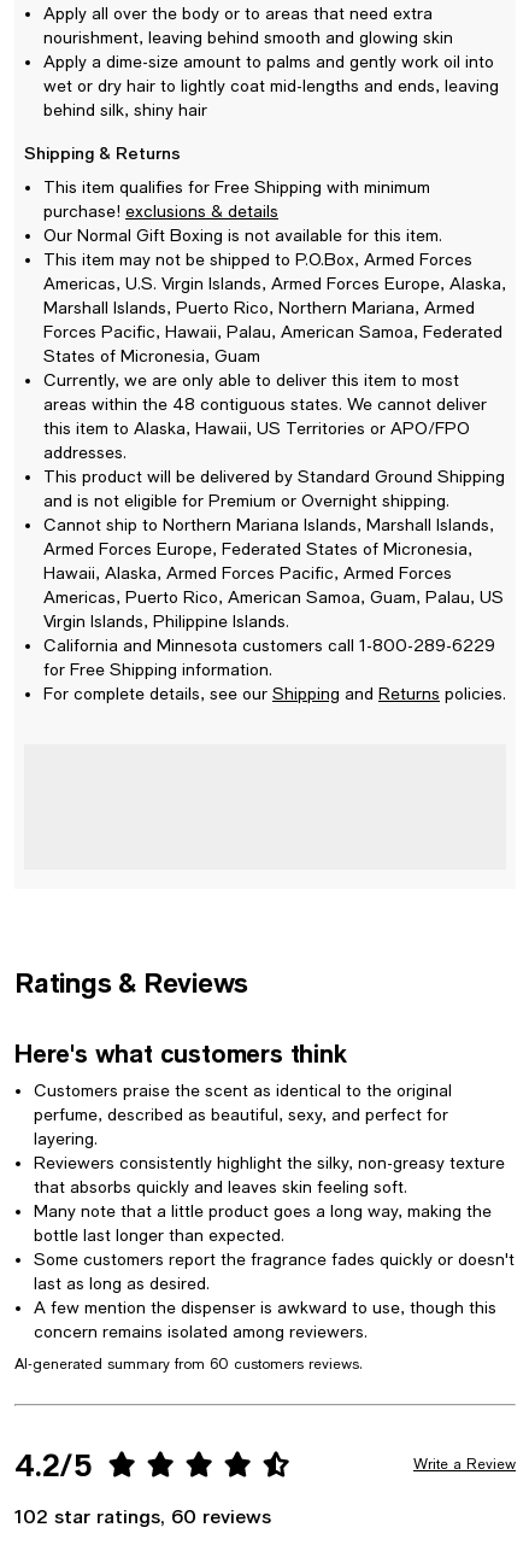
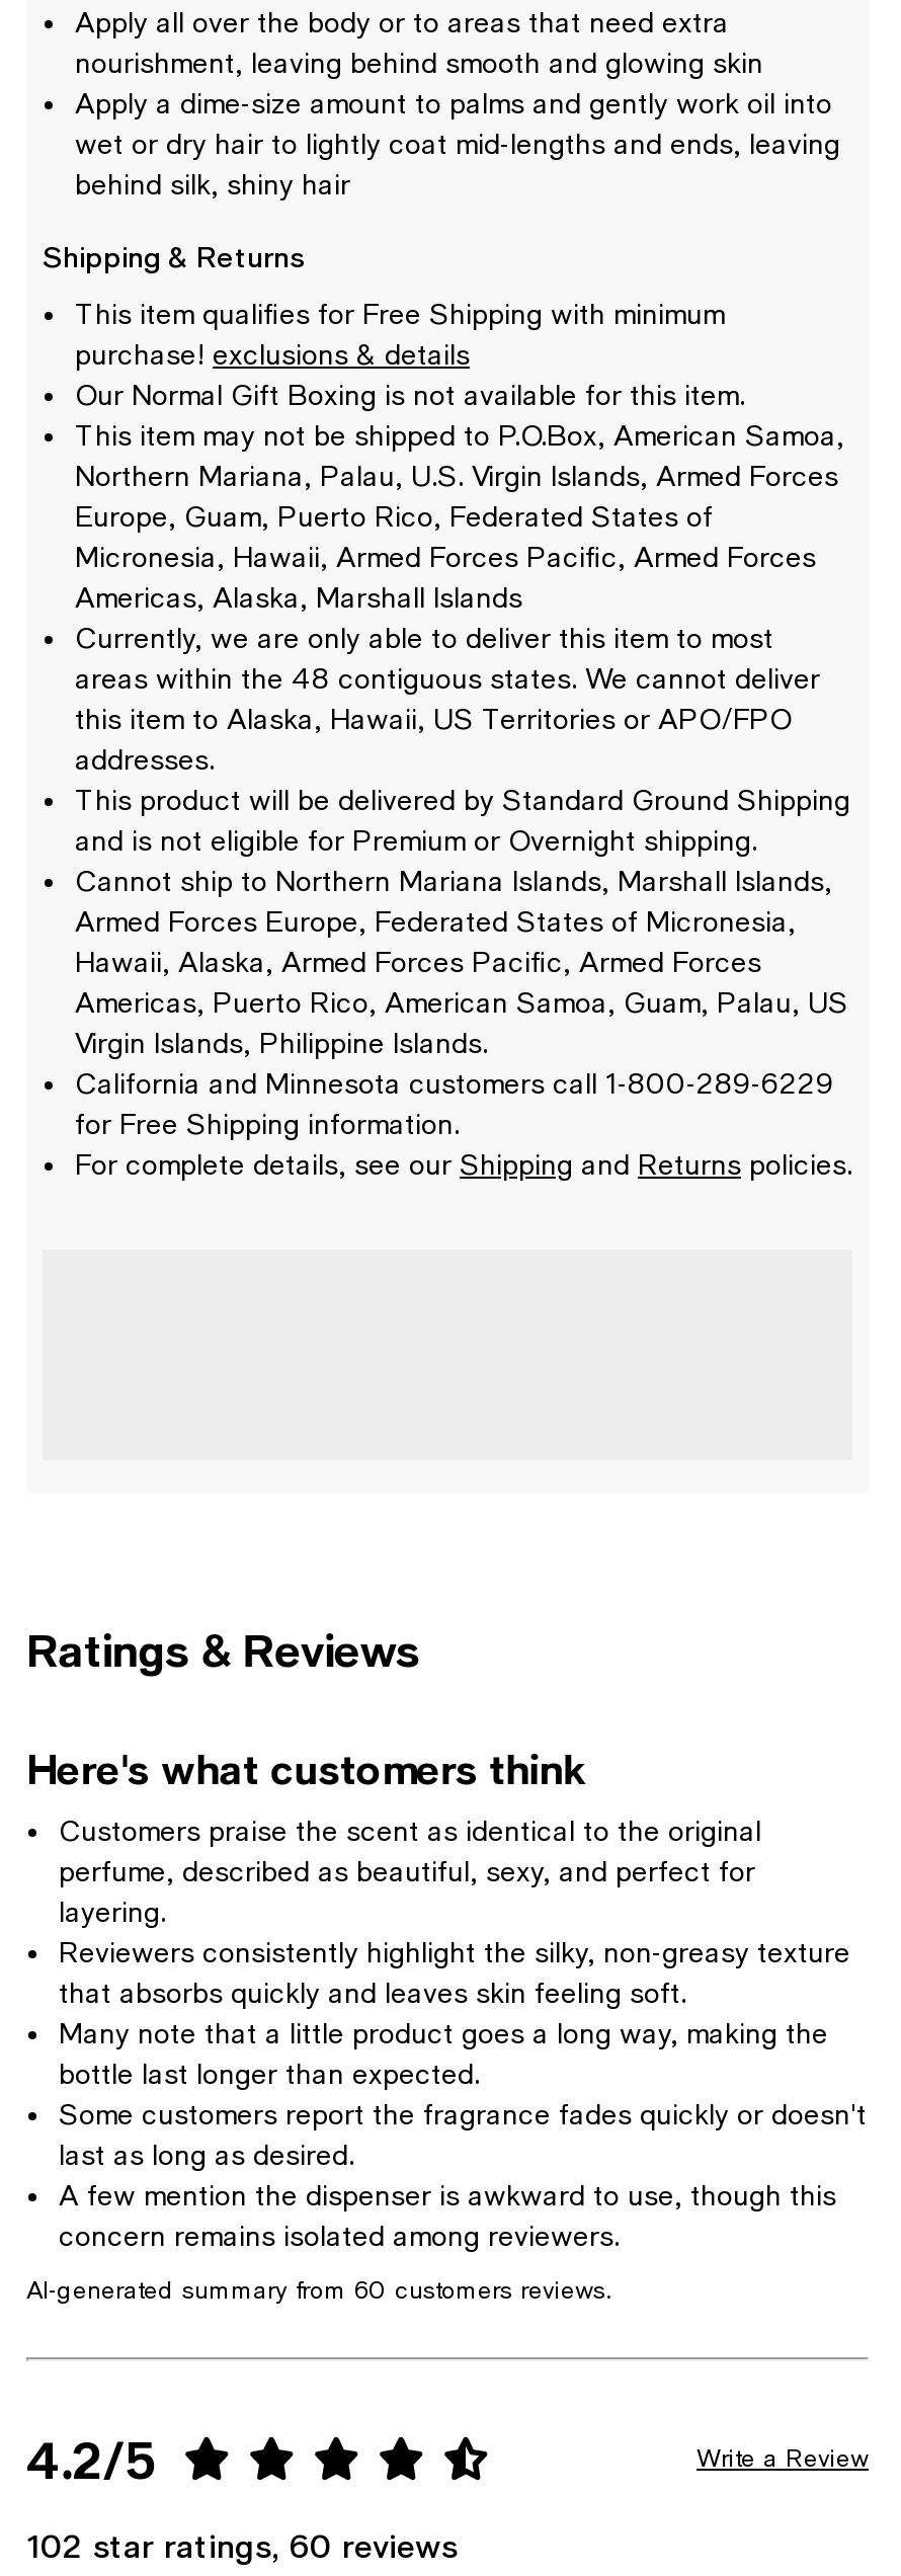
[43,250,506,366] This item may not be shipped to P.O.Box, Armed Forces | Americas, U.S. Virgin Islands, Armed Forces Europe, Alaska, | Marshall Islands, Puerto Rico, Northern Mariana, Armed | Forces Pacific, Hawaii, Palau, American Samoa, Federated | States of Micronesia, Guam -> [75,420,844,614] This item may not be shipped to P.O.Box, American Samoa, | Northern Mariana, Palau, U.S. Virgin Islands, Armed Forces | Europe, Guam, Puerto Rico, Federated States of | Micronesia, Hawaii, Armed Forces Pacific, Armed Forces | Americas, Alaska, Marshall Islands

